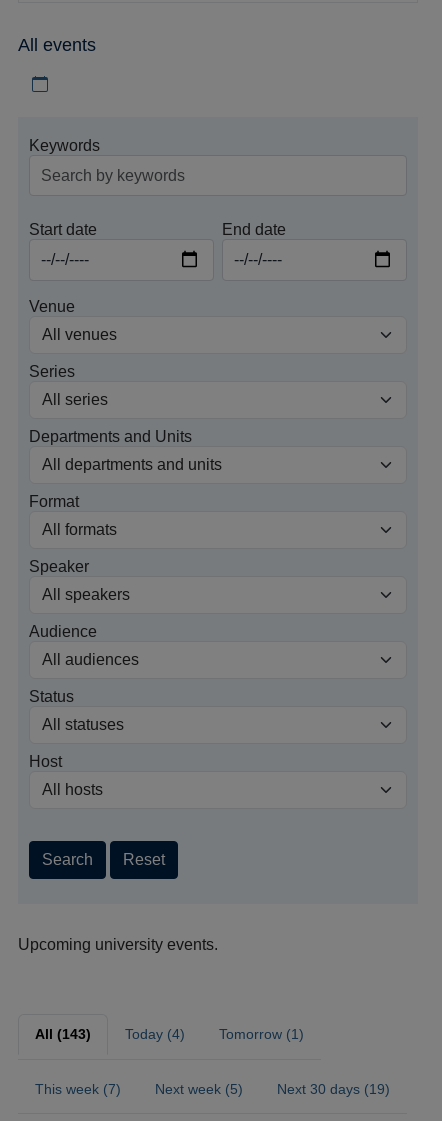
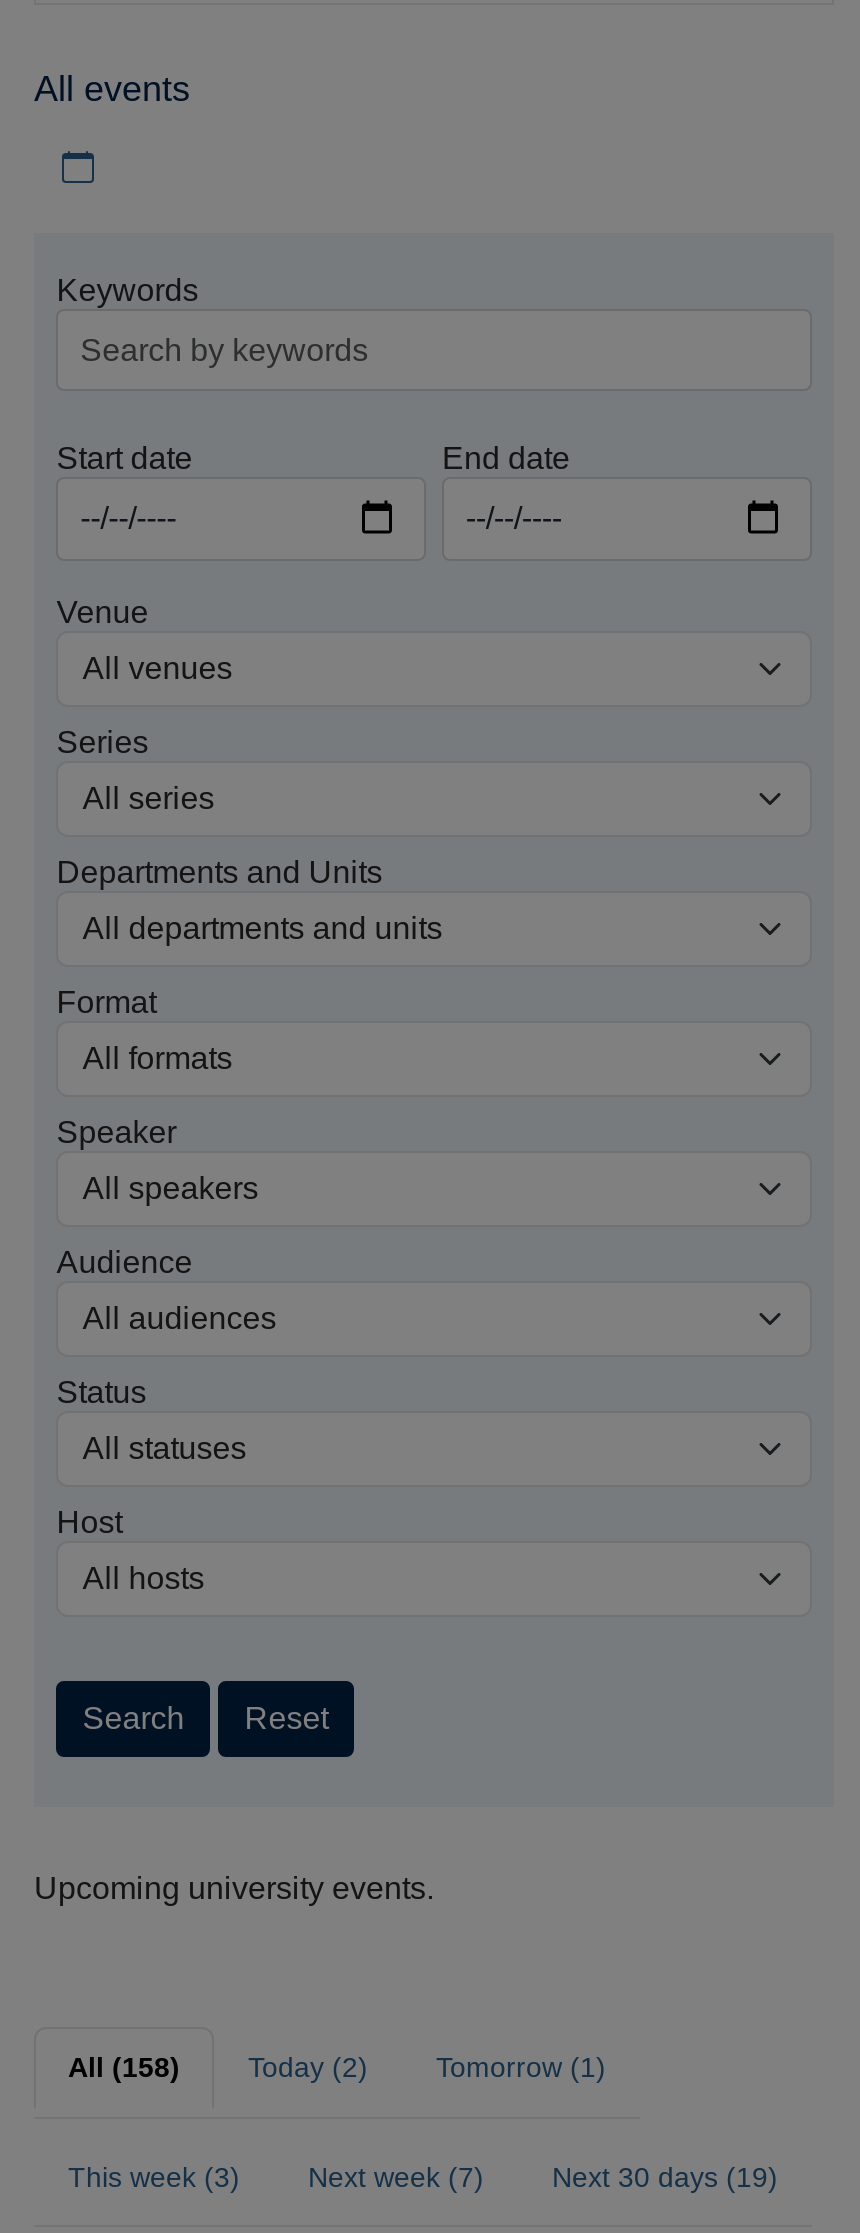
[35,1026,91,1042] All (143) -> [68,2051,180,2083] All (158)
[125,1026,185,1042] Today (4) -> [248,2051,368,2083] Today (2)
[35,1081,121,1097] This week (7) -> [68,2160,240,2192] This week (3)
[155,1081,243,1097] Next week (5) -> [308,2160,484,2192] Next week (7)

